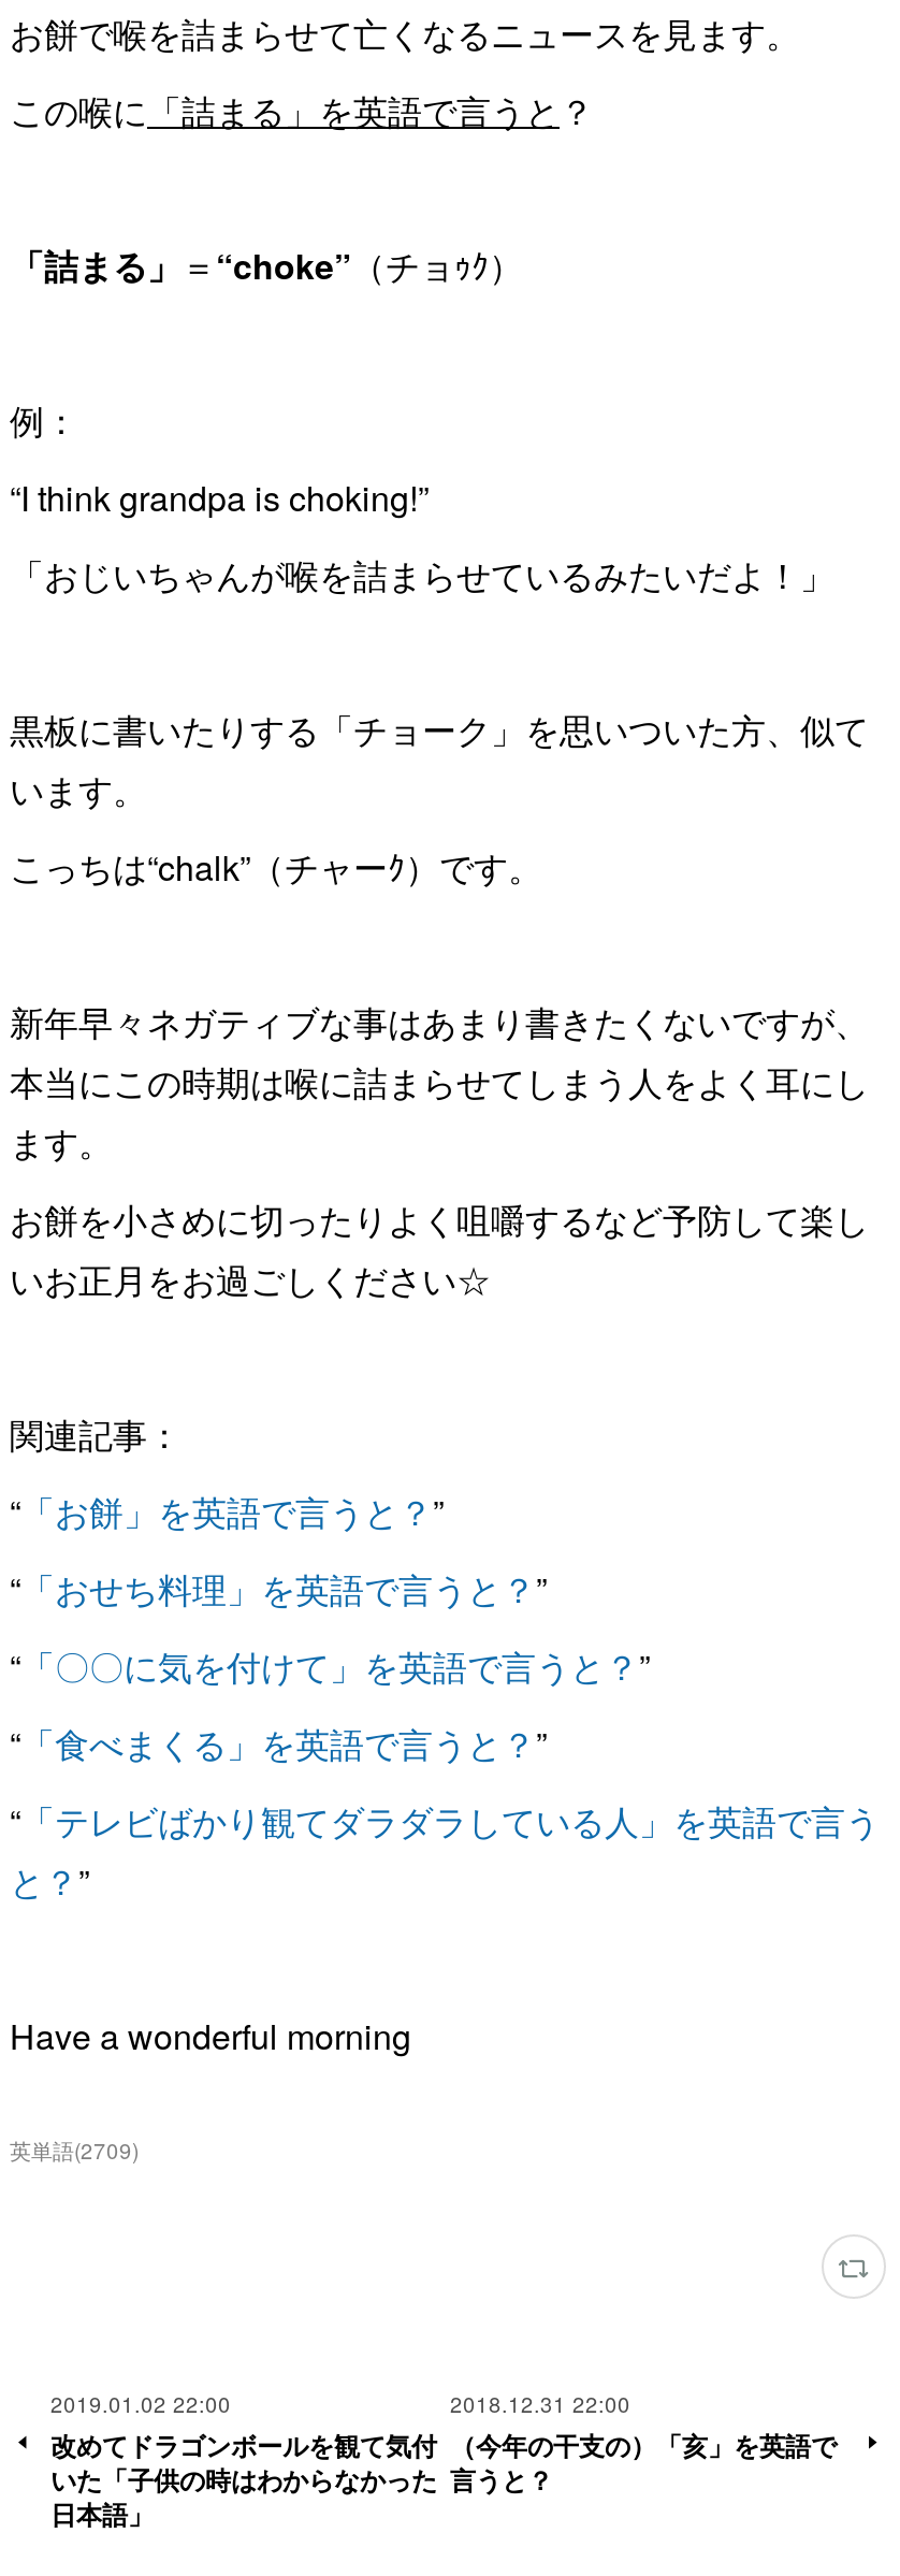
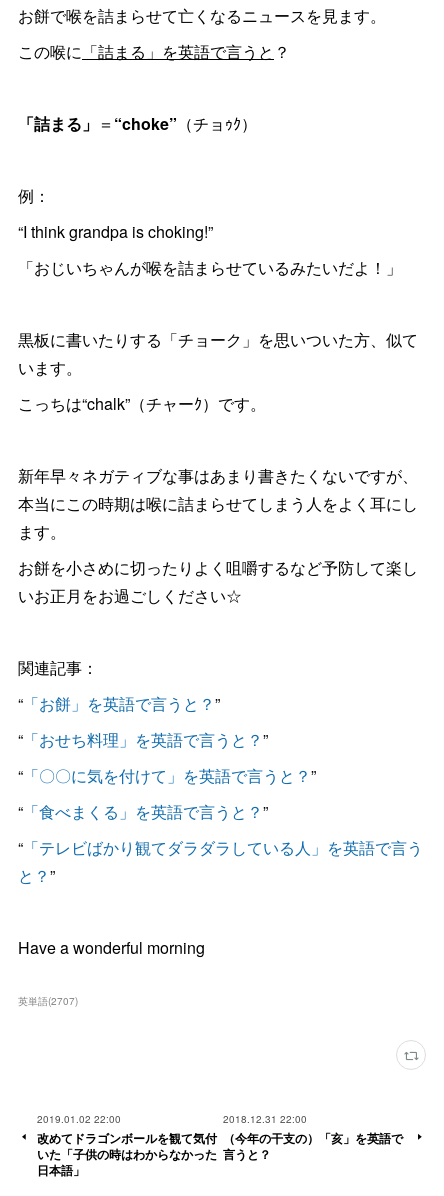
[10,2136,139,2166] 英単語(2709) -> [18,994,78,1008] 英単語(2707)

